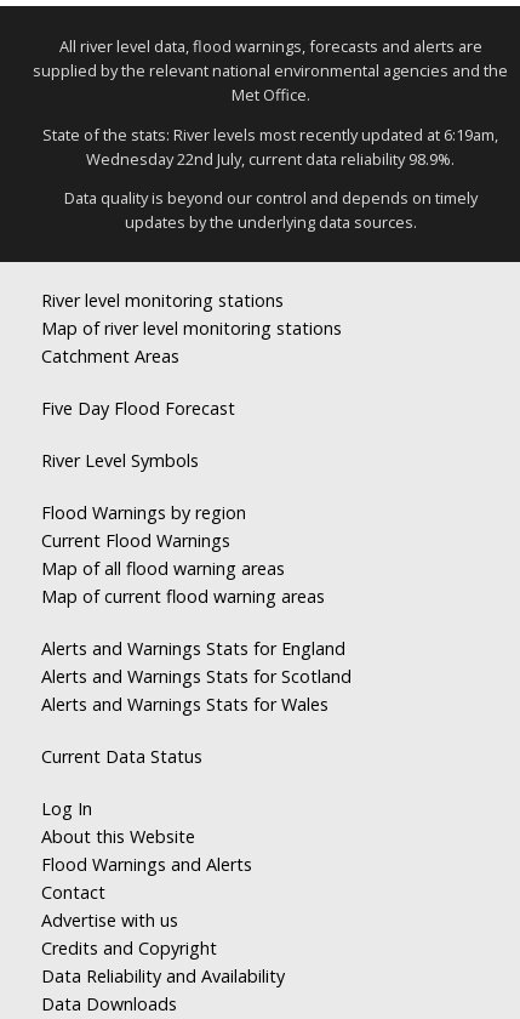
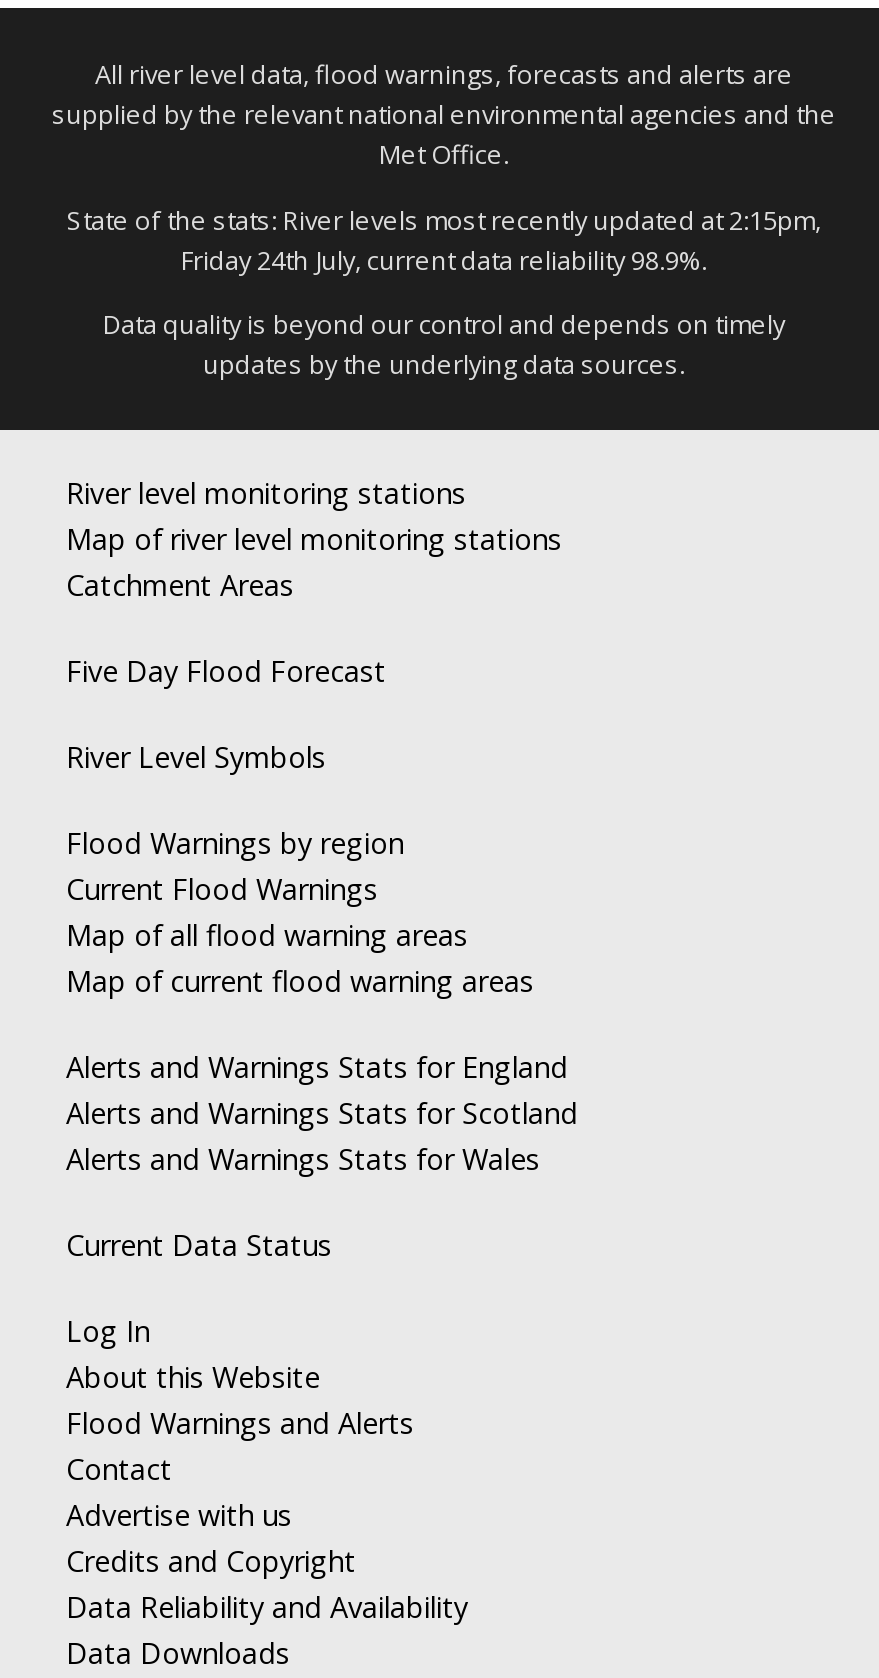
[42,123,498,145] State of the stats: River levels most recently updated at 6:19am, -> [67,201,821,237] State of the stats: River levels most recently updated at 2:15pm,
[86,148,455,169] Wednesday 22nd July, current data reliability 98.9%. -> [181,241,707,277] Friday 24th July, current data reliability 98.9%.

